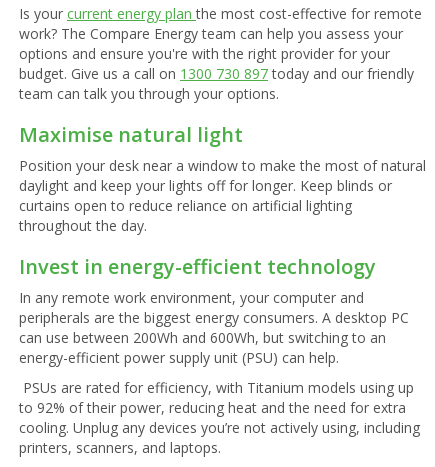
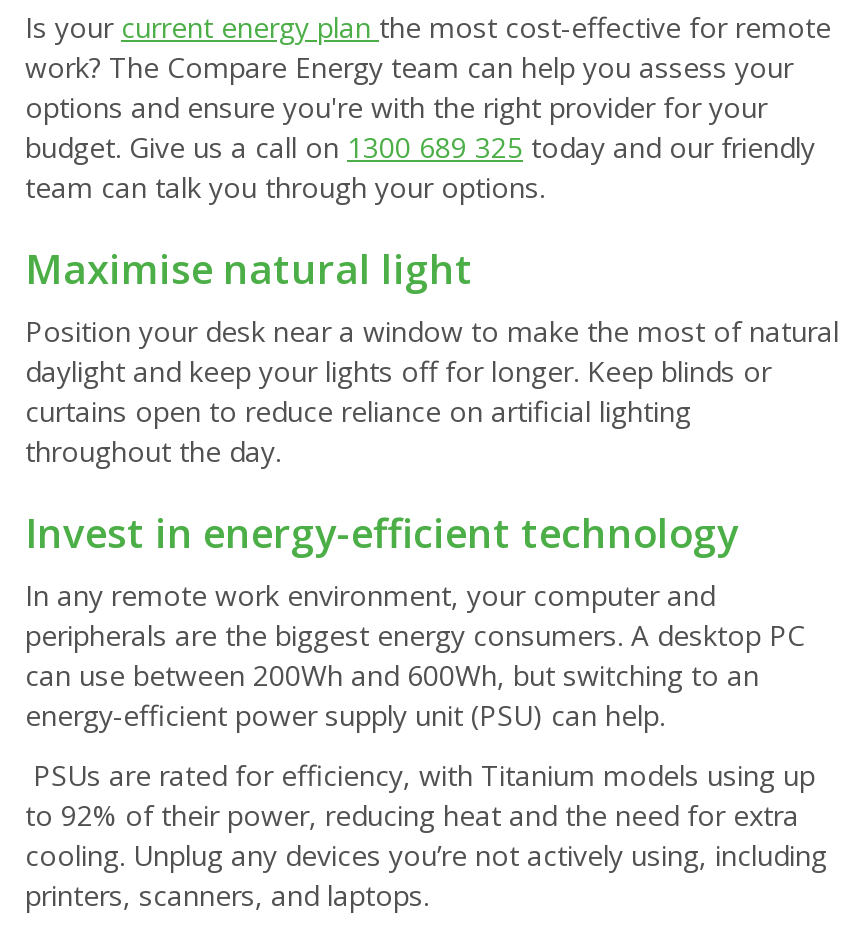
[19,64,414,83] budget. Give us a call on 1300 730 897 today and our friendly -> [25,129,815,167] budget. Give us a call on 1300 689 325 today and our friendly

